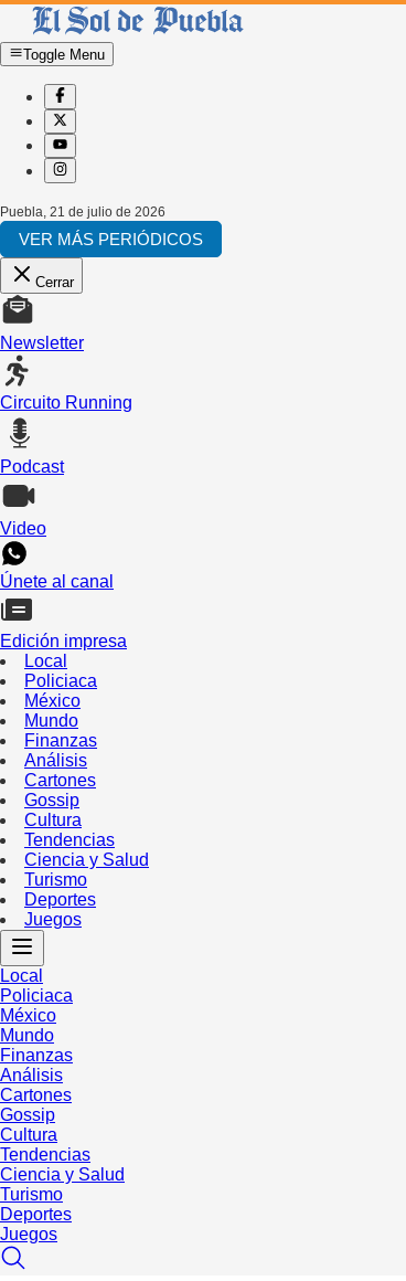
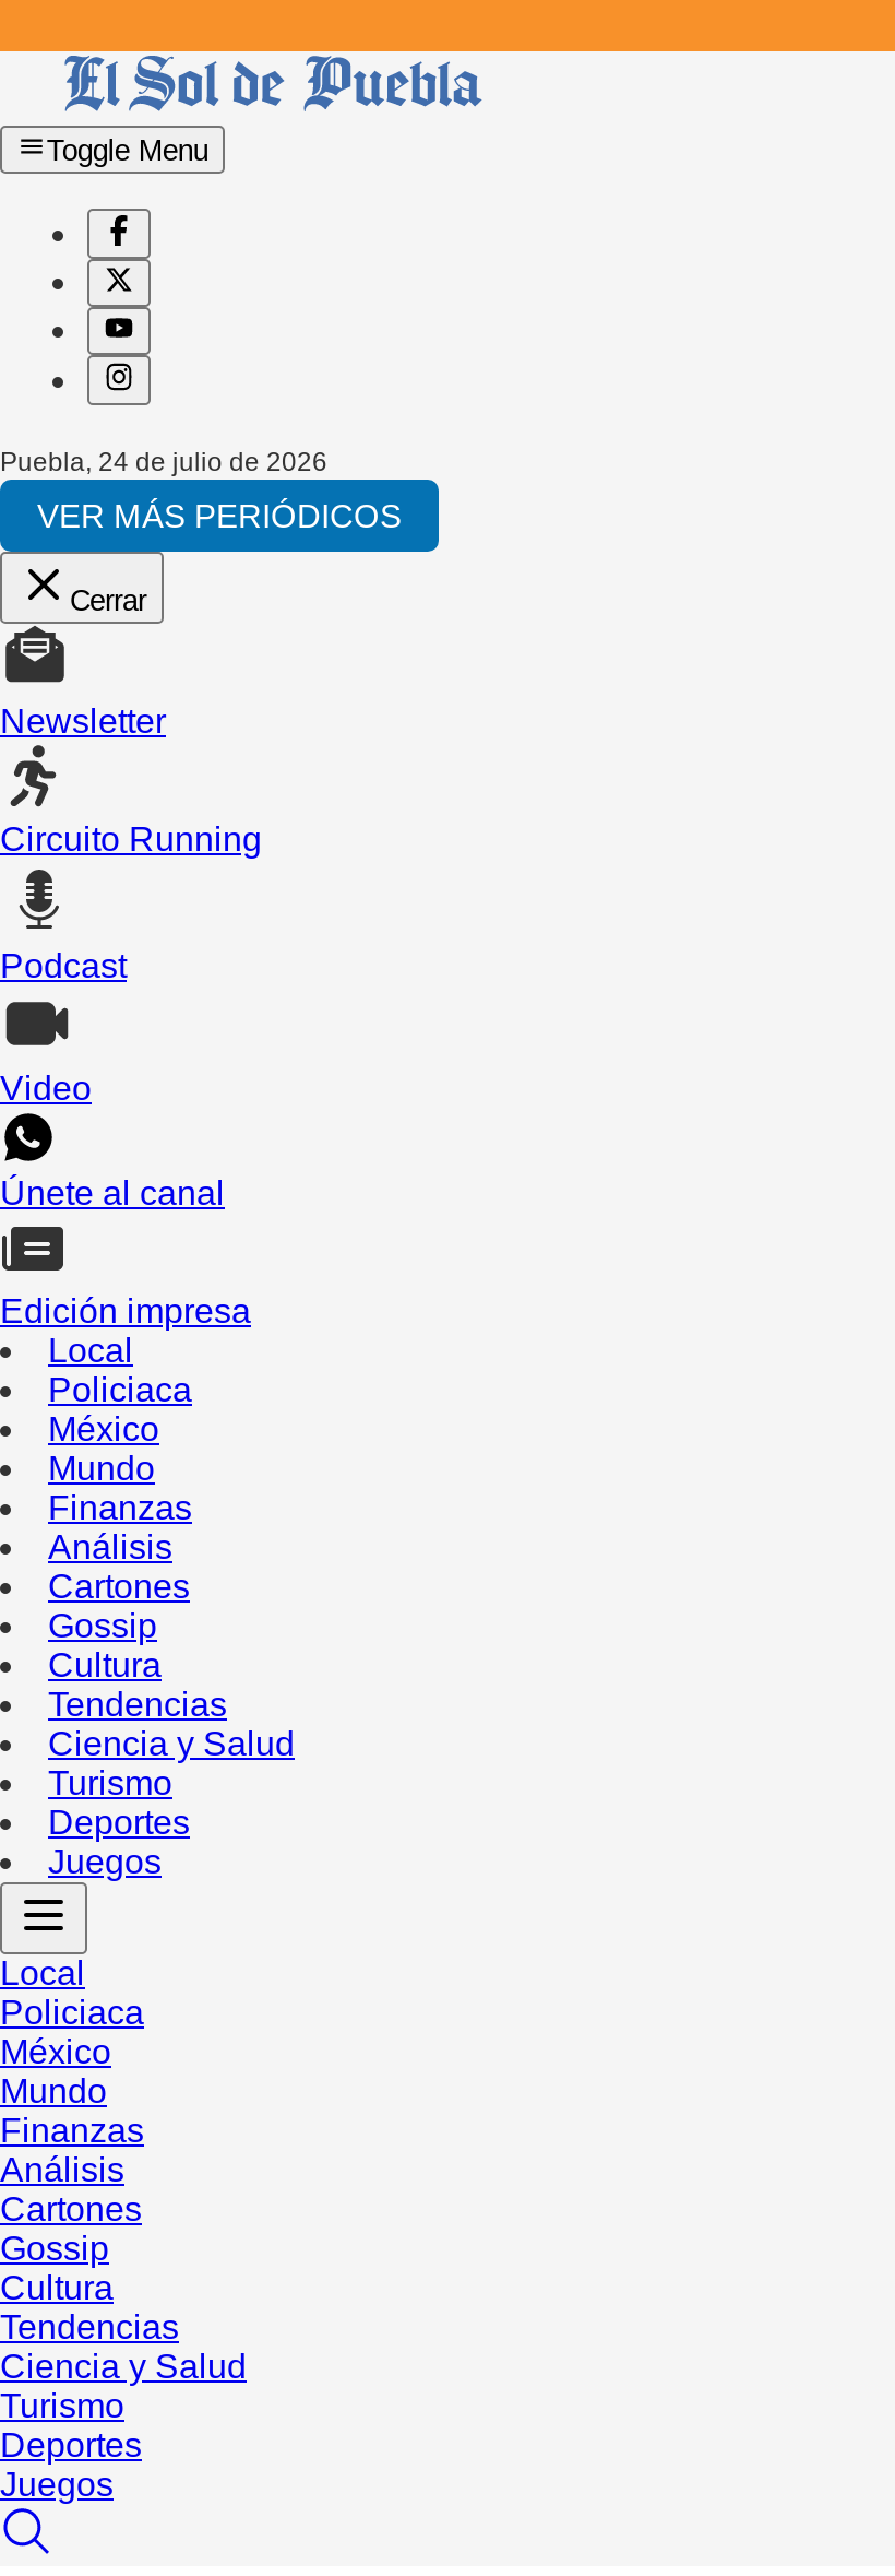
[0,204,165,219] Puebla, 21 de julio de 2026 -> [0,446,327,477] Puebla, 24 de julio de 2026

